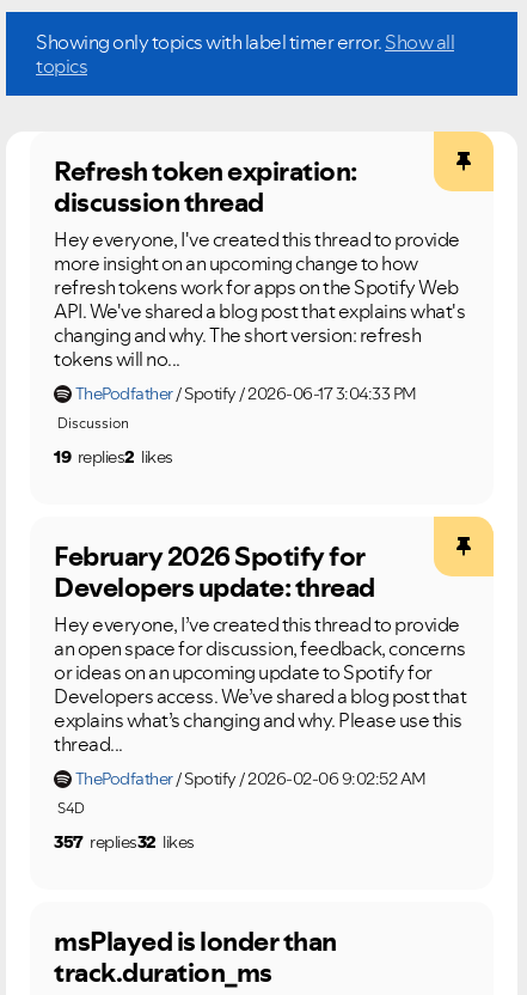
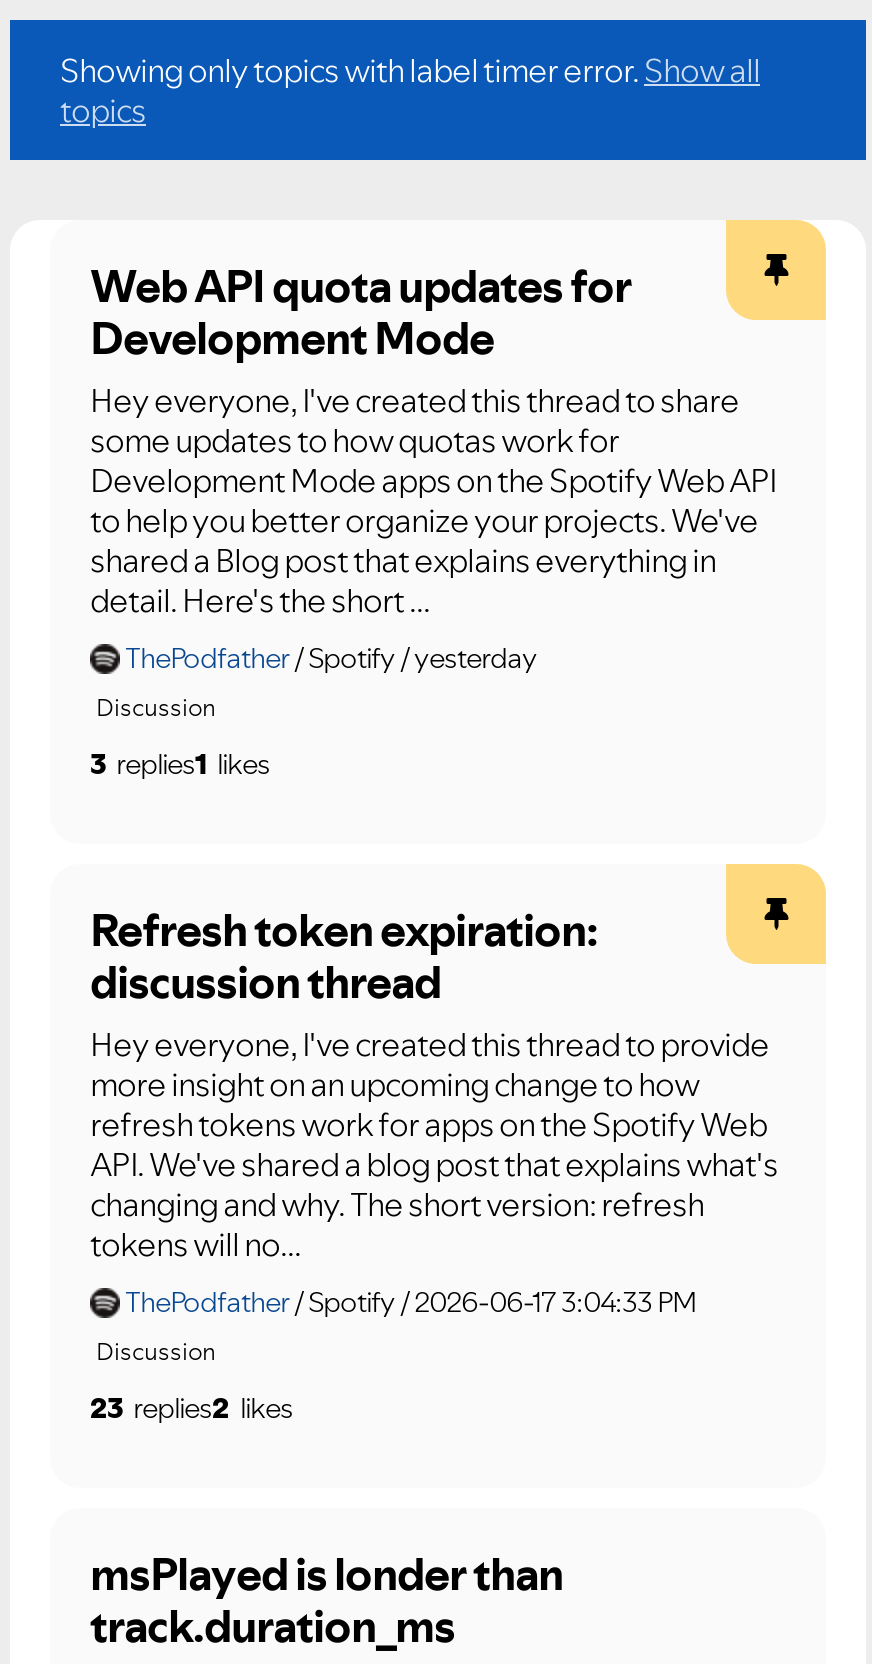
none -> [90,256,776,784] Web API quota updates for | Development Mode | Hey everyone, I've created this thread to share | some updates to how quotas work for | Development Mode apps on the Spotify Web API | to help you better organize your projects. We've | shared a Blog post that explains everything in | detail. Here's the short ... | ThePodfather Spotify yesterday | Discussion | 3 replies1 likes
moved [54,153,465,433] -> [90,900,778,1368]: Refresh token expiration: | discussion thread | Hey everyone, I've created this thread to provide | ... | ThePodfather Spotify 2026-06-17 3:04:33 PM | Discussion
[54,445,466,854] 19 replies2 likes | February 2026 Spotify for | Developers update: thread | Hey everyone, I’ve created this thread to provide | an open space for discussion, feedback, concerns | or ideas on an upcoming update to Spotify for | Developers access. We’ve shared a blog post that | explains what’s changing and why. Please use this | thread... | ThePodfather Spotify 2026-02-06 9:02:52 AM | S4D | 357 replies32 likes -> [90,1388,293,1428] 23 replies2 likes

